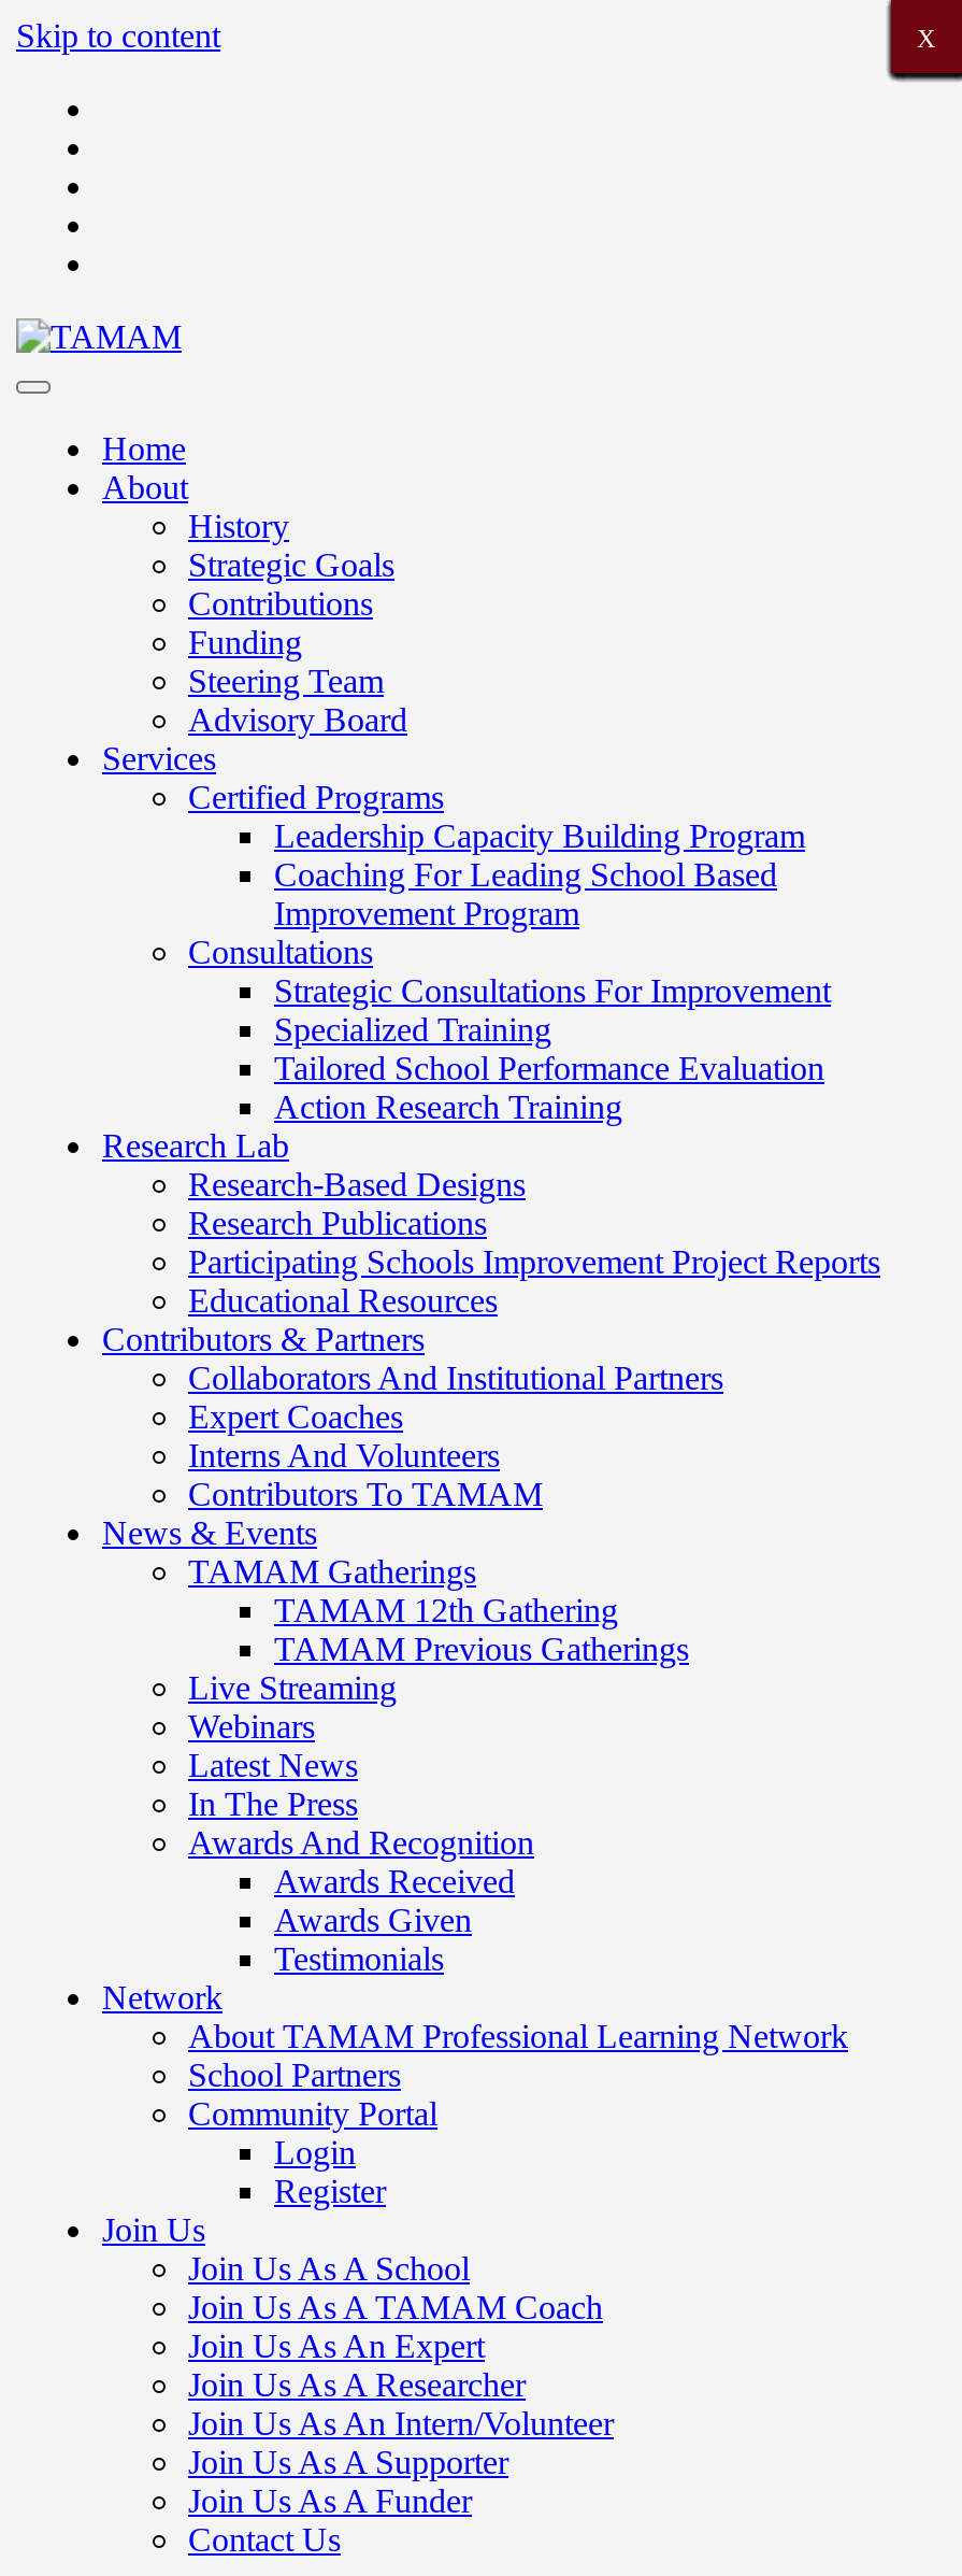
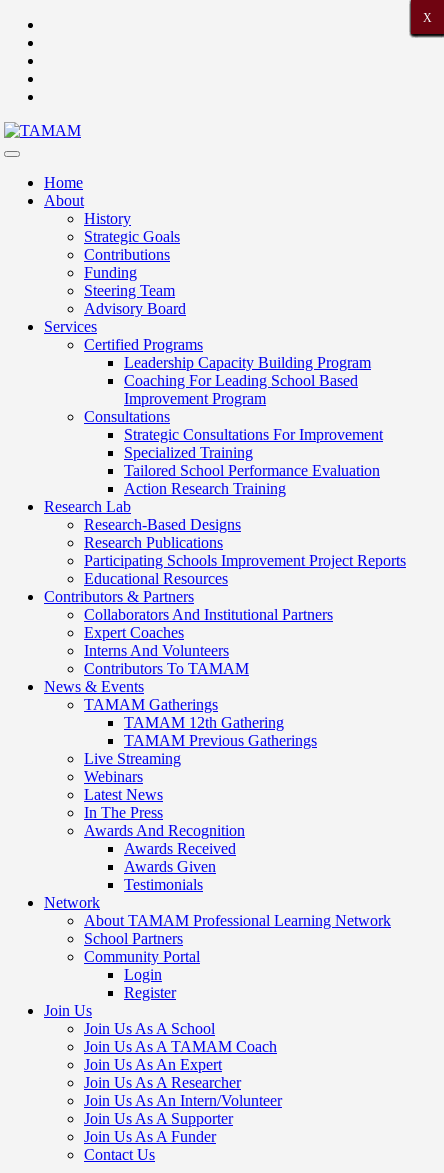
[16,17,220,54] Skip to content -> none

